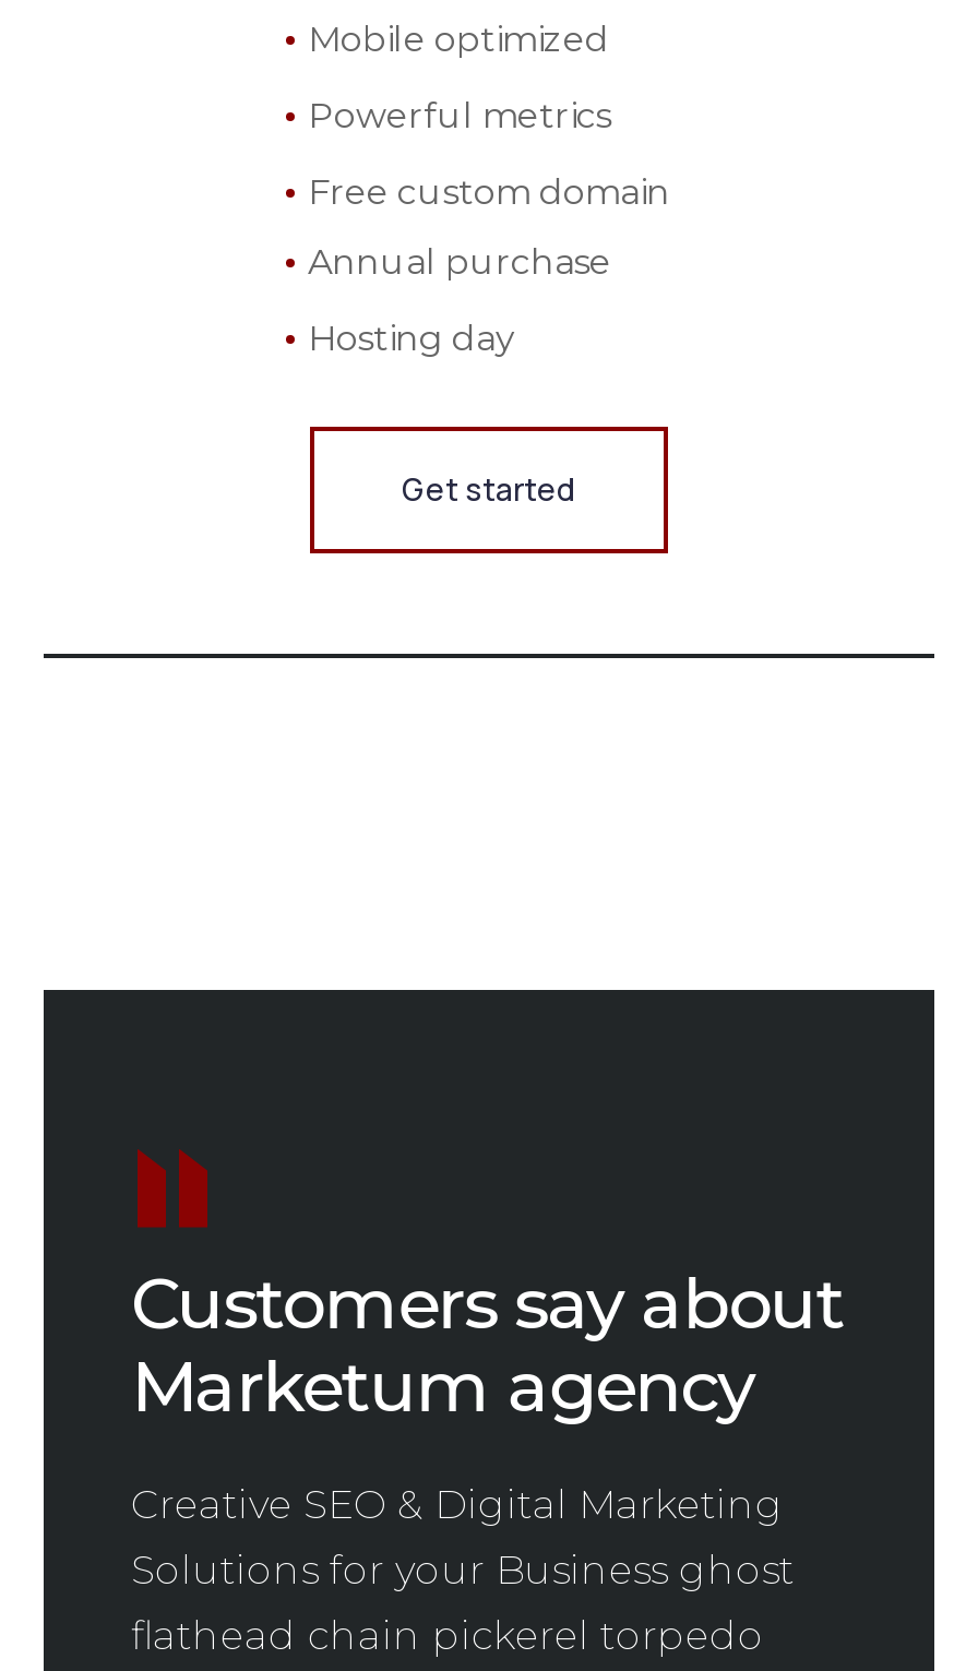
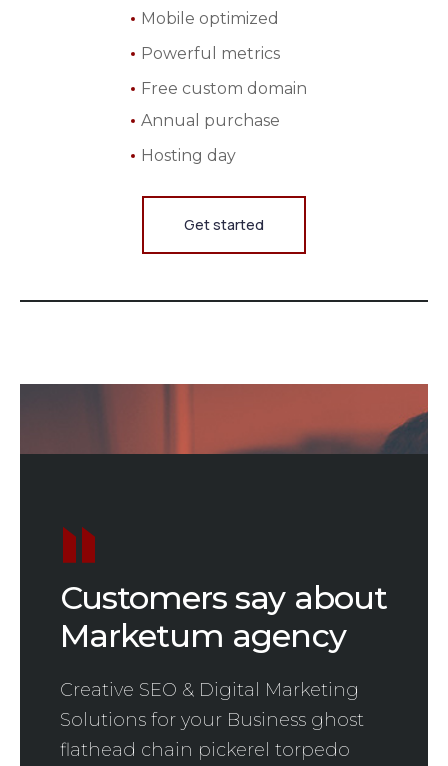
none -> [19,383,429,455] [image]

